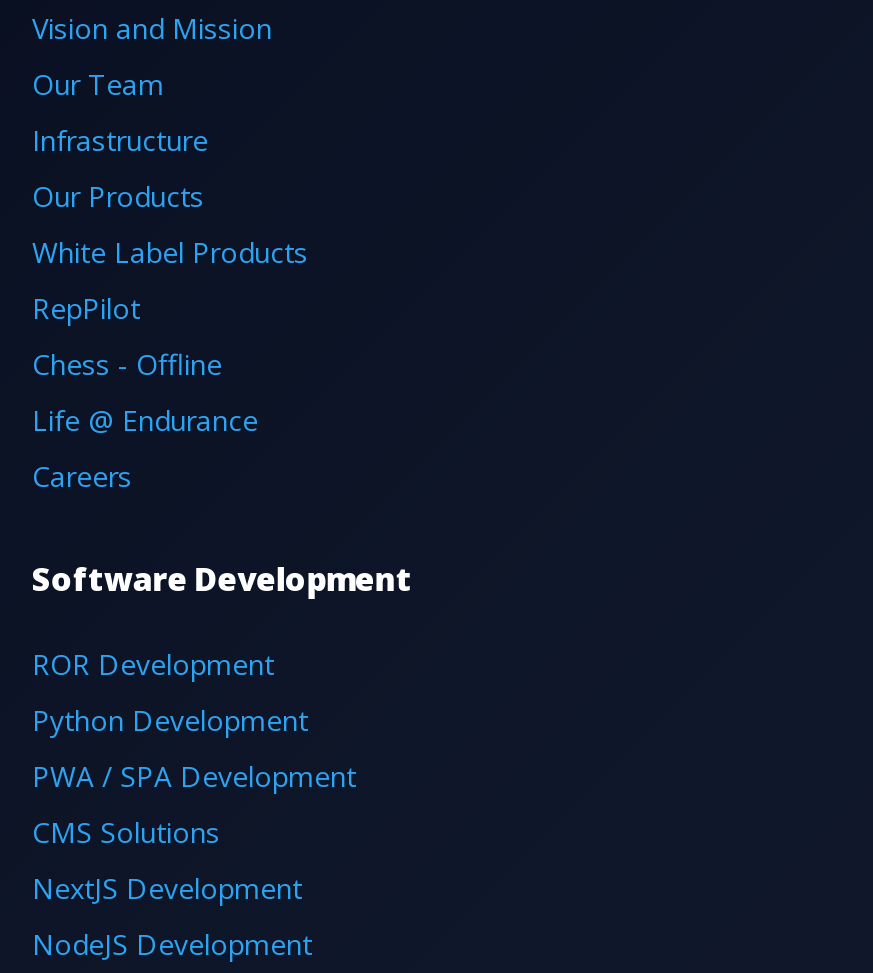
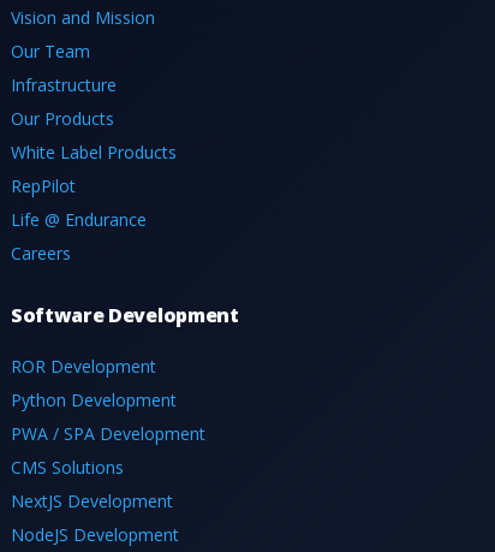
[32,345,222,383] Chess - Offline -> none

